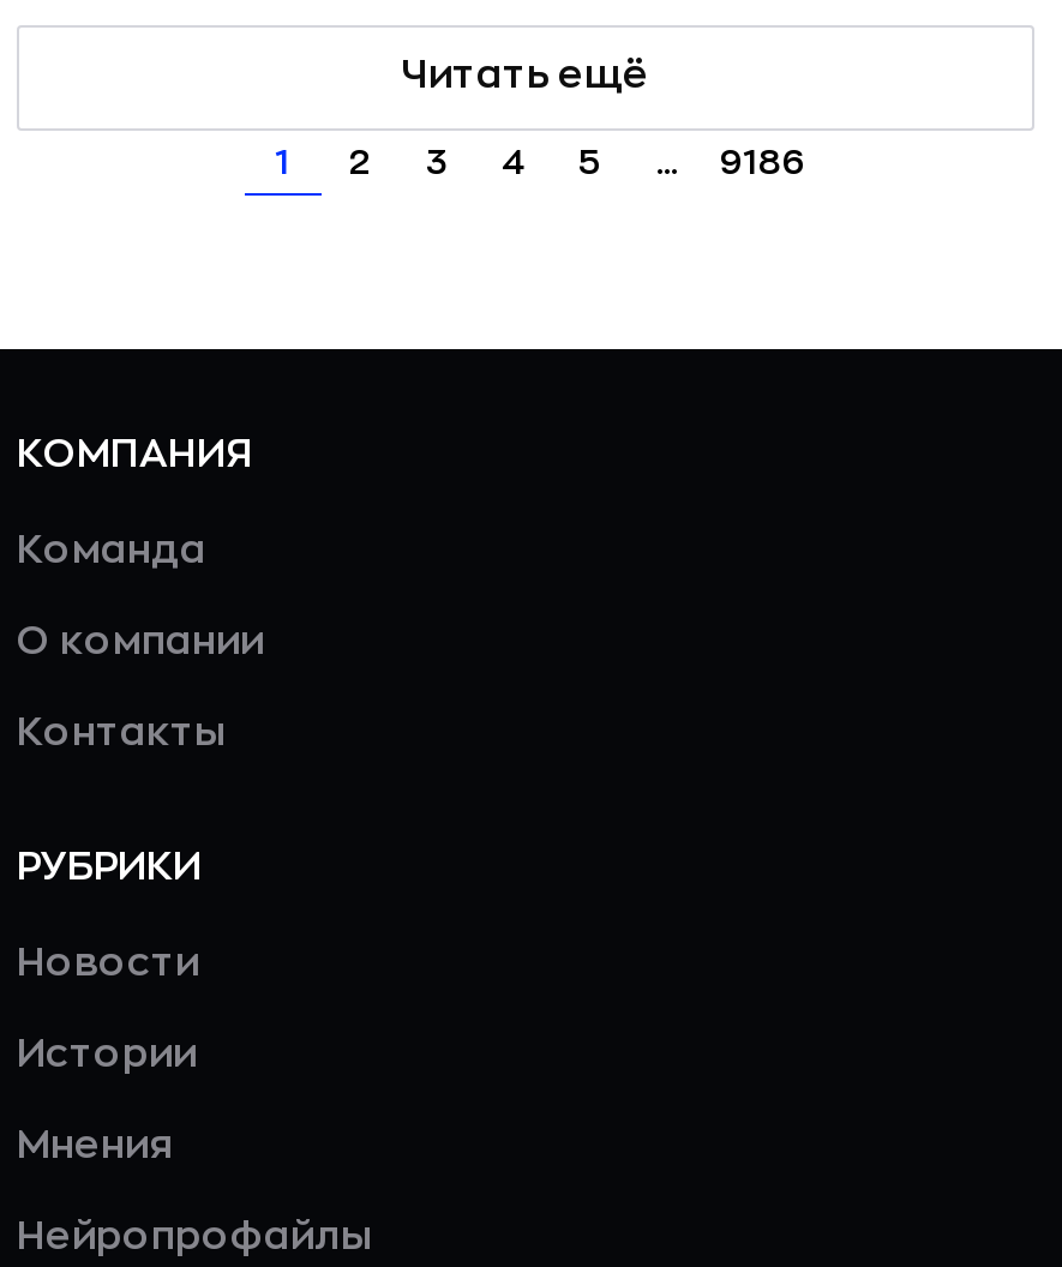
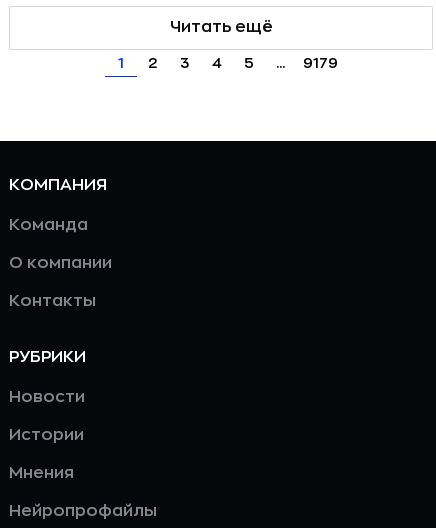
[720,145,806,179] 9186 -> [302,56,337,70] 9179

